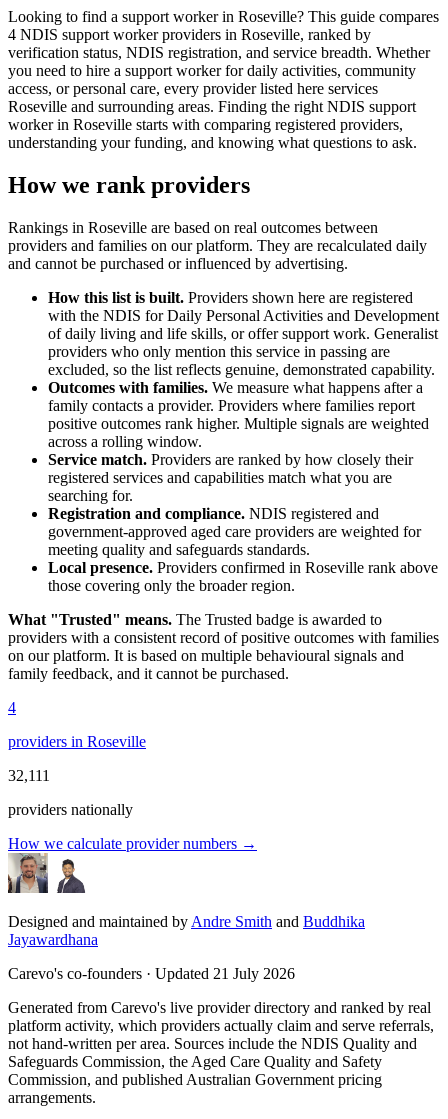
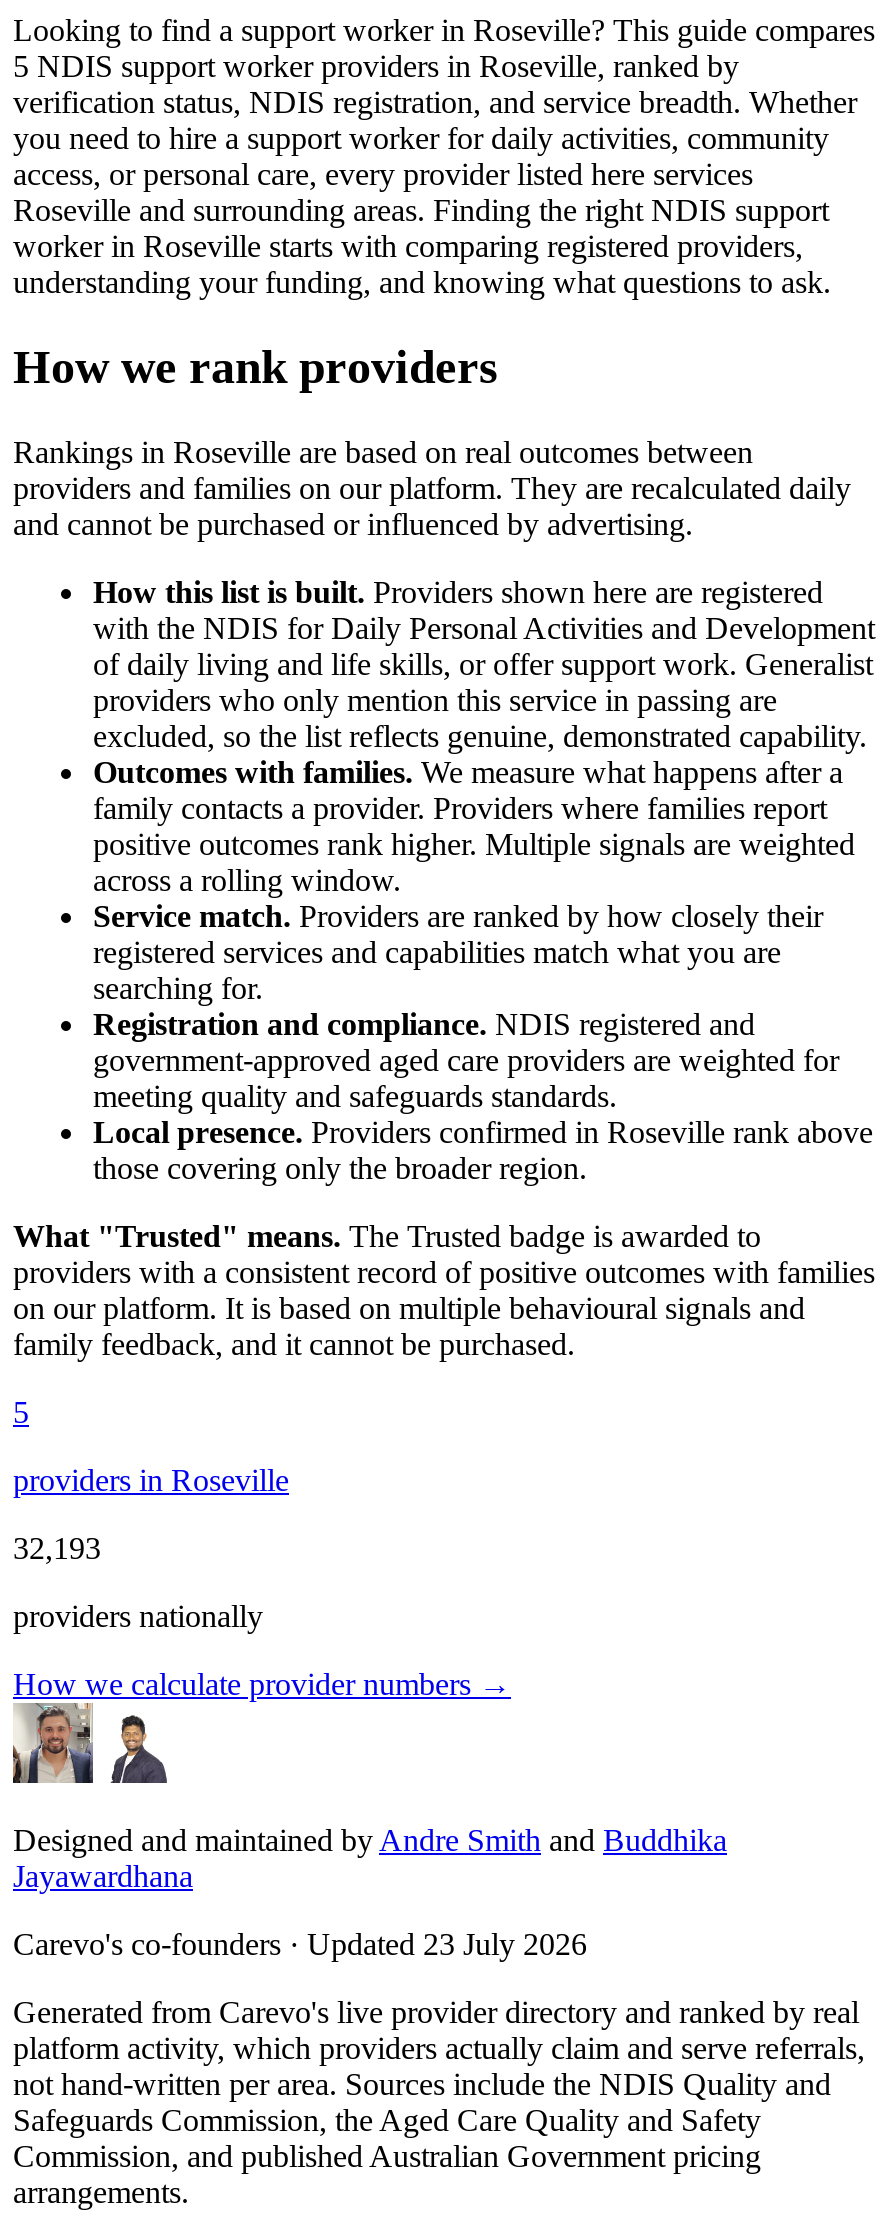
[8,26,371,43] 4 NDIS support worker providers in Roseville, ranked by -> [13,49,739,83] 5 NDIS support worker providers in Roseville, ranked by
[8,699,16,716] 4 -> [13,1395,29,1429] 5
[8,767,50,784] 32,111 -> [13,1531,101,1565] 32,193
[8,965,295,982] Carevo's co-founders · Updated 21 July 2026 -> [13,1927,587,1961] Carevo's co-founders · Updated 23 July 2026

